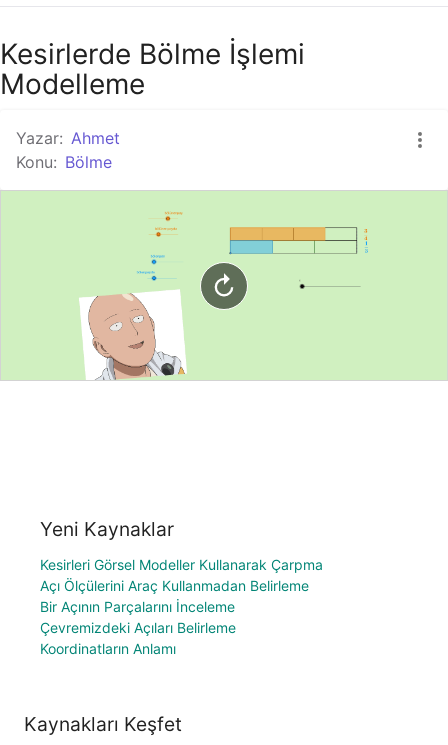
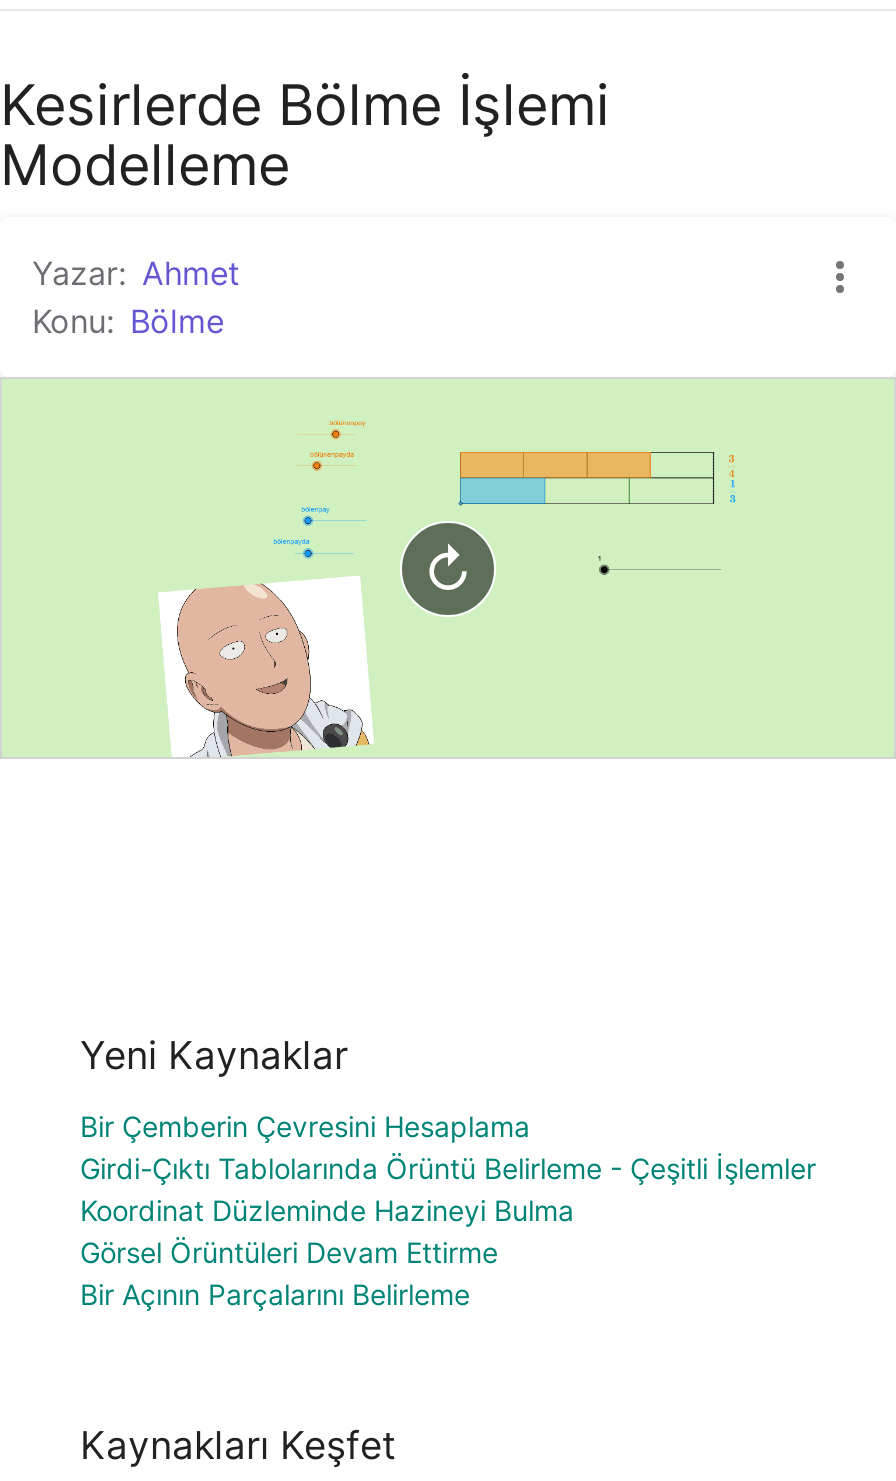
[40,556,323,657] Kesirleri Görsel Modeller Kullanarak Çarpma | Açı Ölçülerini Araç Kullanmadan Belirleme | Bir Açının Parçalarını İnceleme | Çevremizdeki Açıları Belirleme | Koordinatların Anlamı -> [80,1109,816,1311] Bir Çemberin Çevresini Hesaplama | Girdi-Çıktı Tablolarında Örüntü Belirleme - Çeşitli İşlemler | Koordinat Düzleminde Hazineyi Bulma | Görsel Örüntüleri Devam Ettirme | Bir Açının Parçalarını Belirleme

